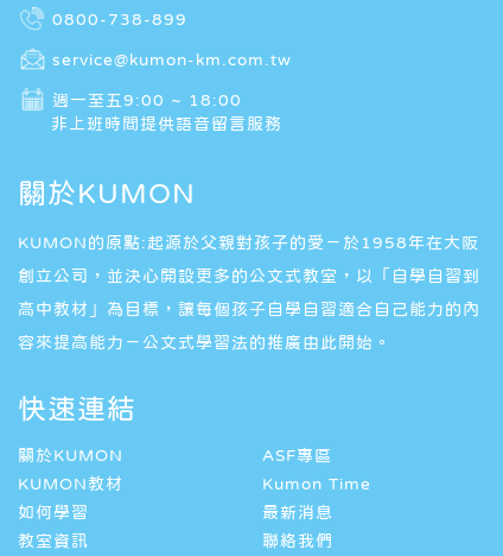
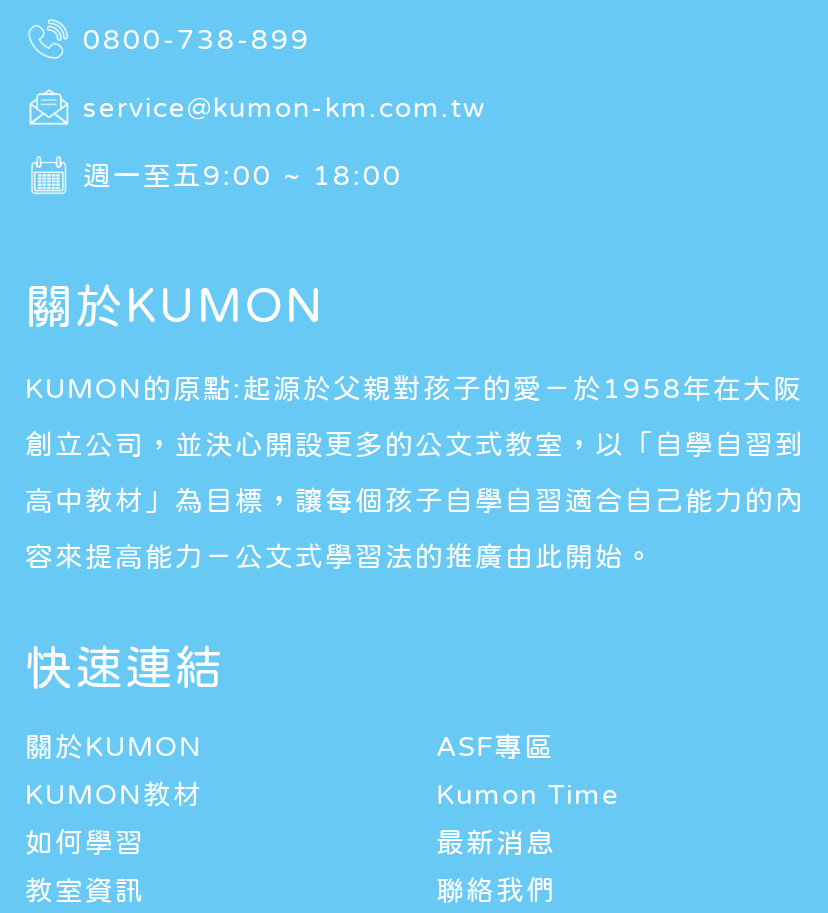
[51,115,283,132] 非上班時間提供語音留言服務 -> none

